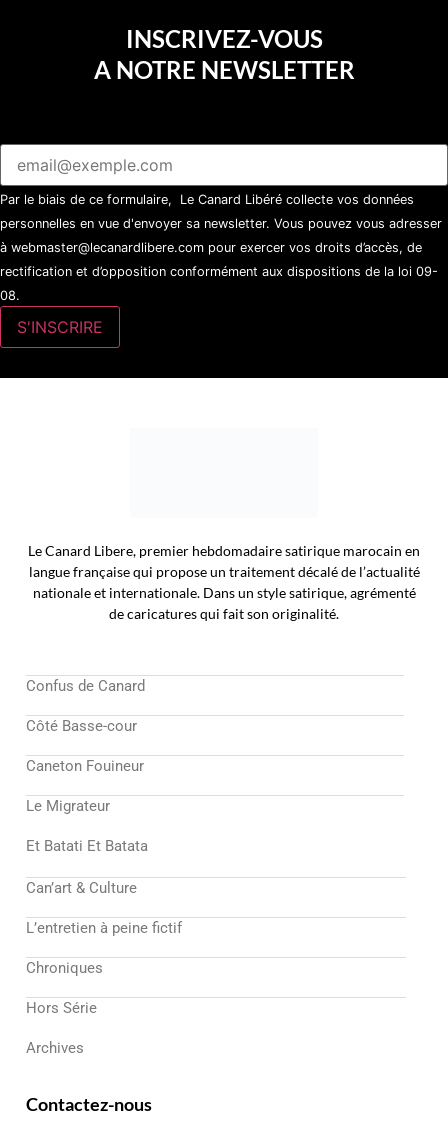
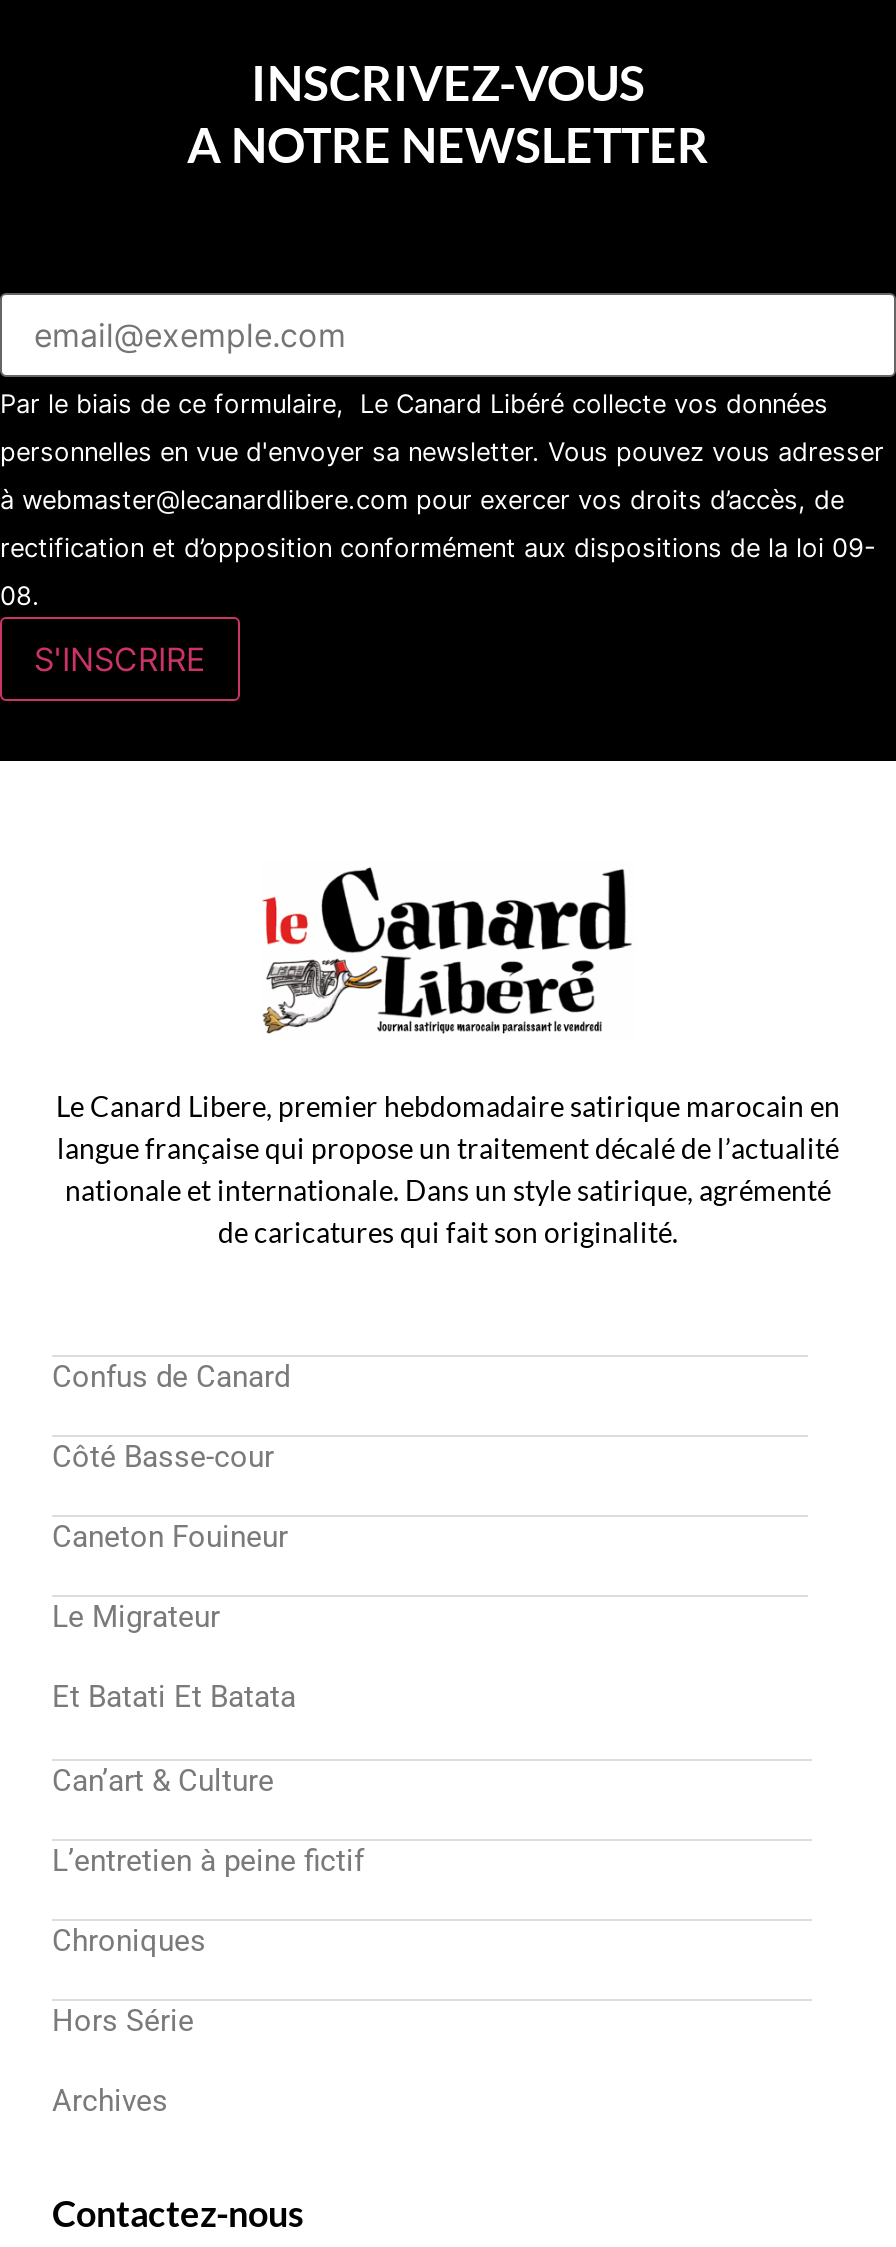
none -> [262,867,632,1035] [image]

